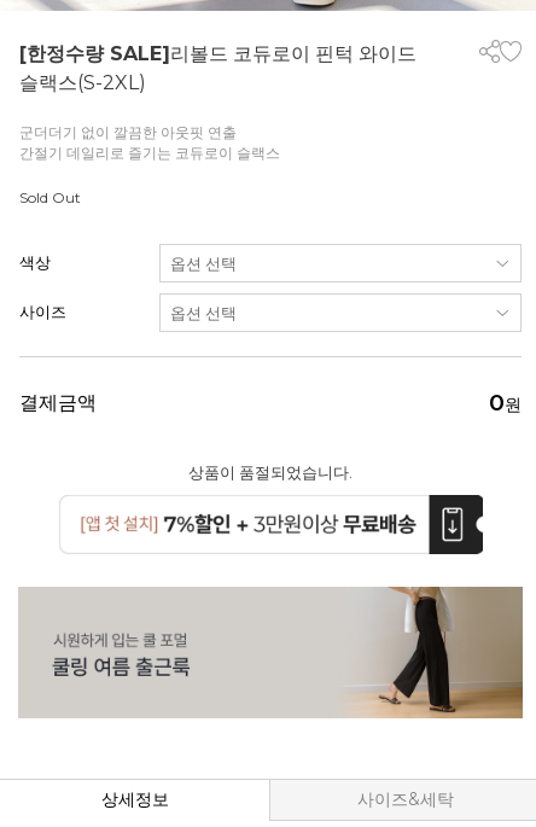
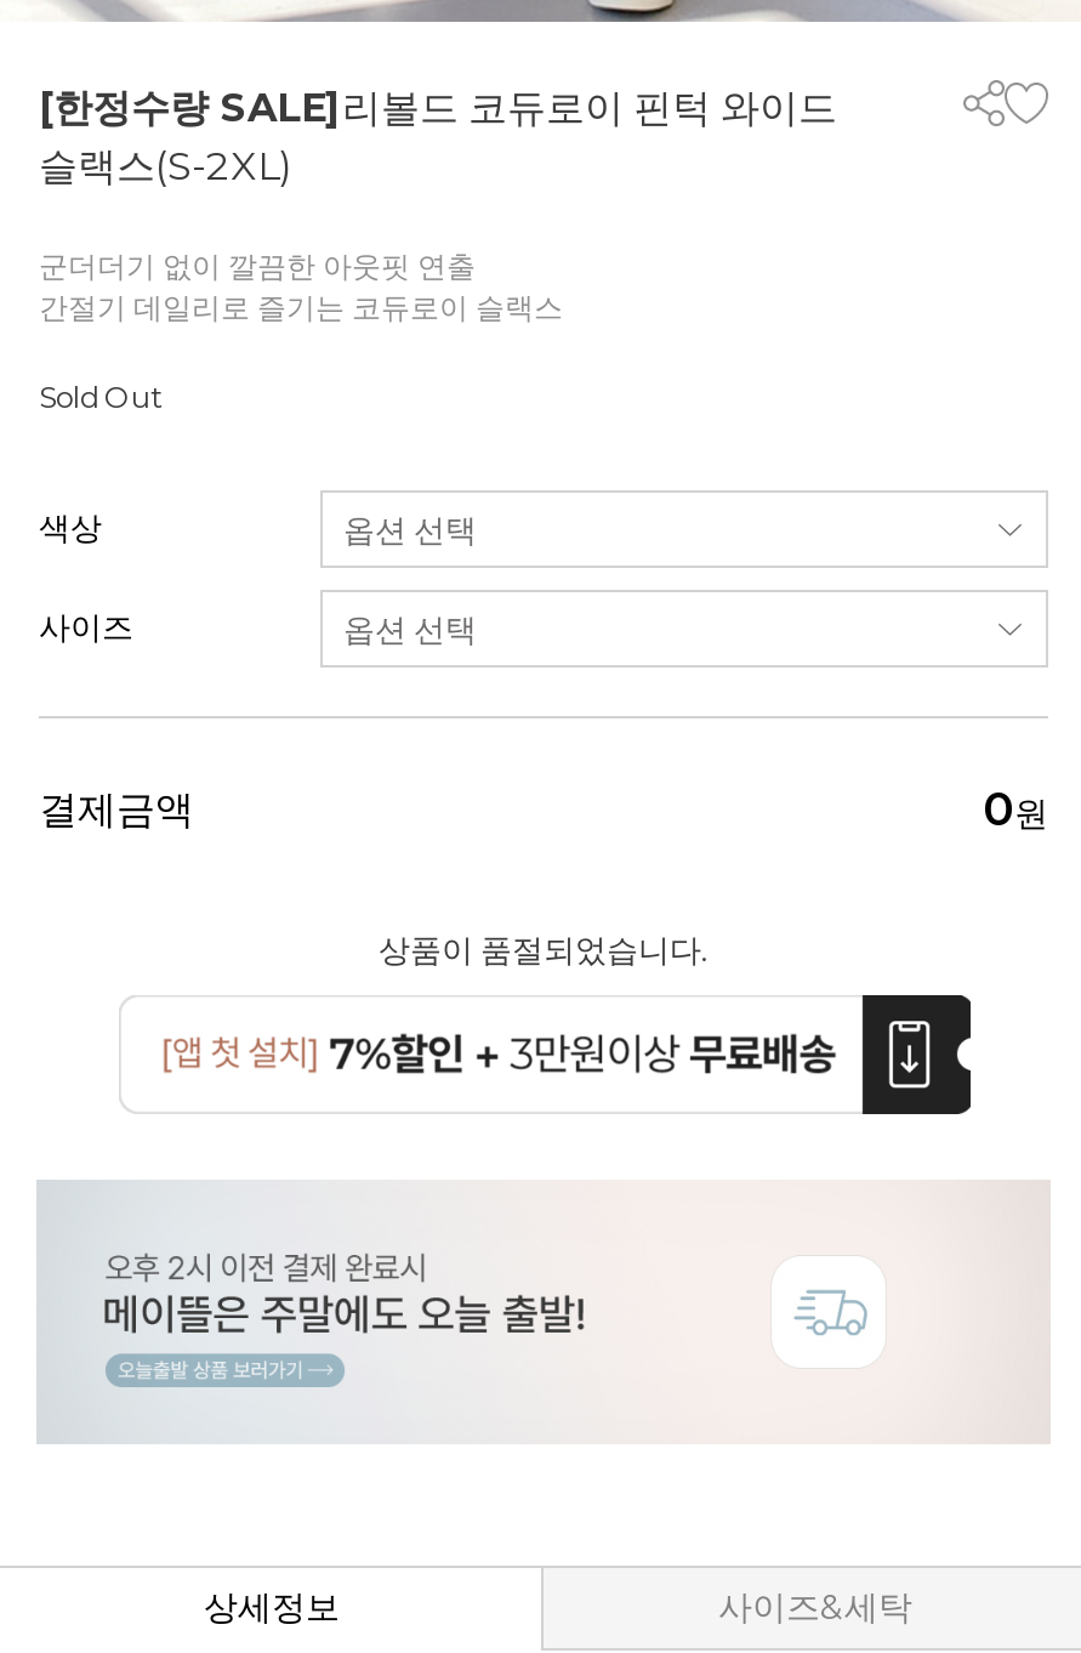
[45,586,524,718] [image] -> [44,1180,1051,1444] [image]

